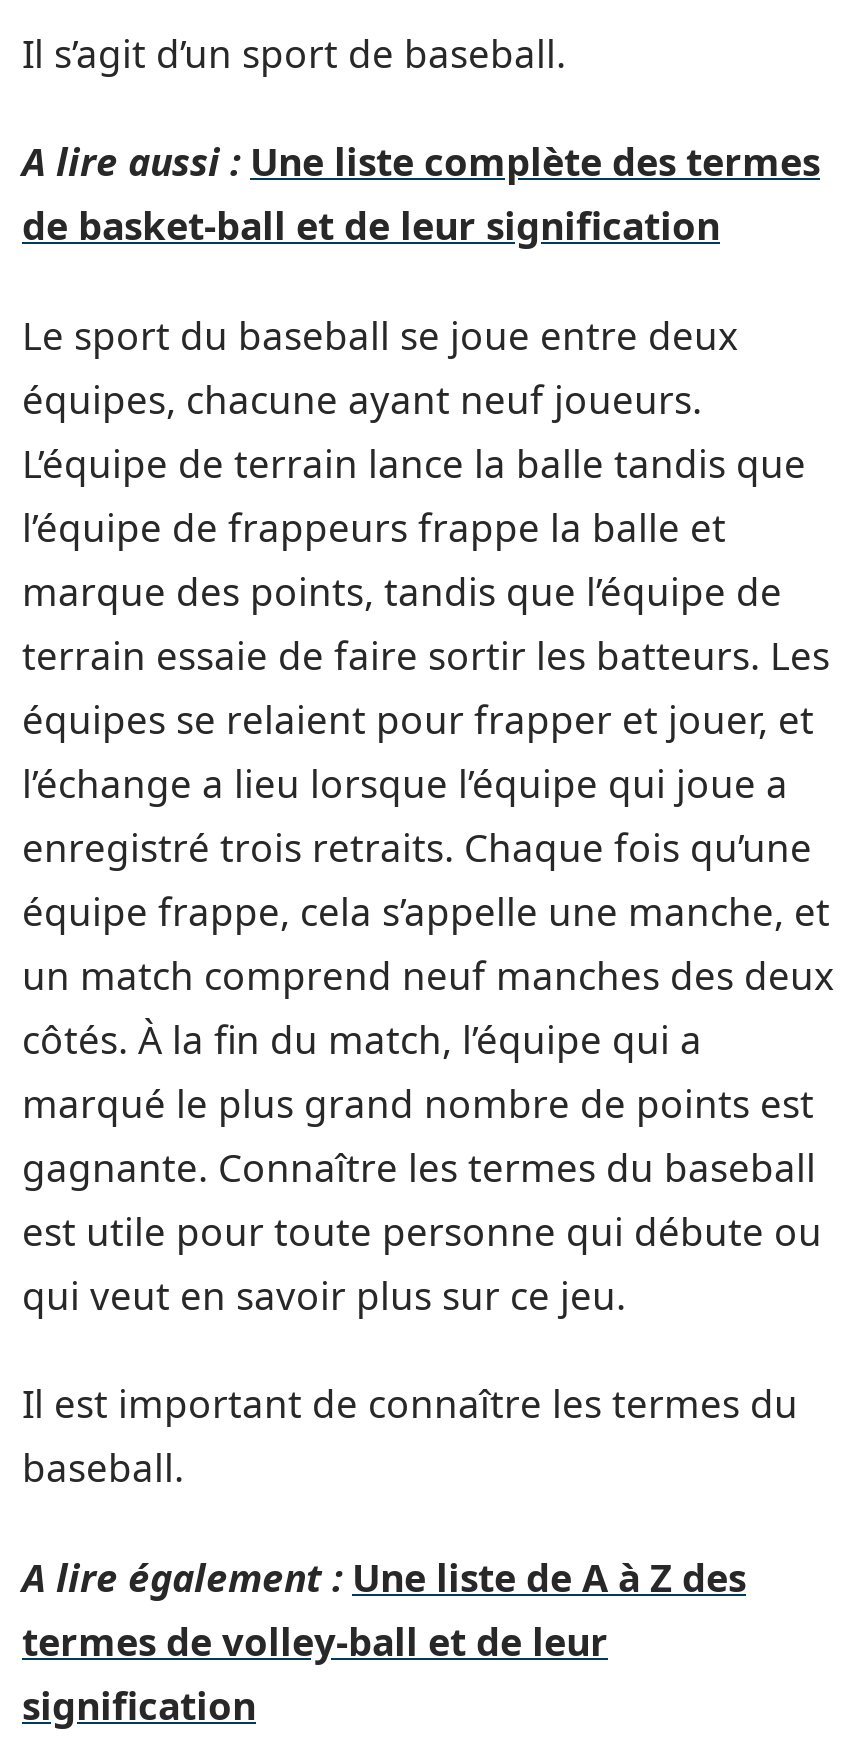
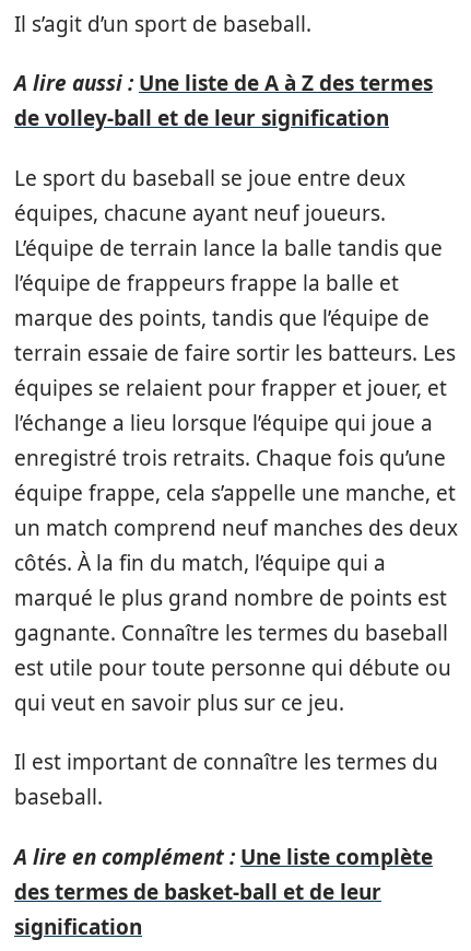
[22,136,820,252] A lire aussi : Une liste complète des termes | de basket-ball et de leur signification -> [14,69,433,132] A lire aussi : Une liste de A à Z des termes | de volley-ball et de leur signification
[22,1551,746,1667] A lire également : Une liste de A à Z des | termes de volley-ball et de leur -> [14,842,433,906] A lire en complément : Une liste complète | des termes de basket-ball et de leur

